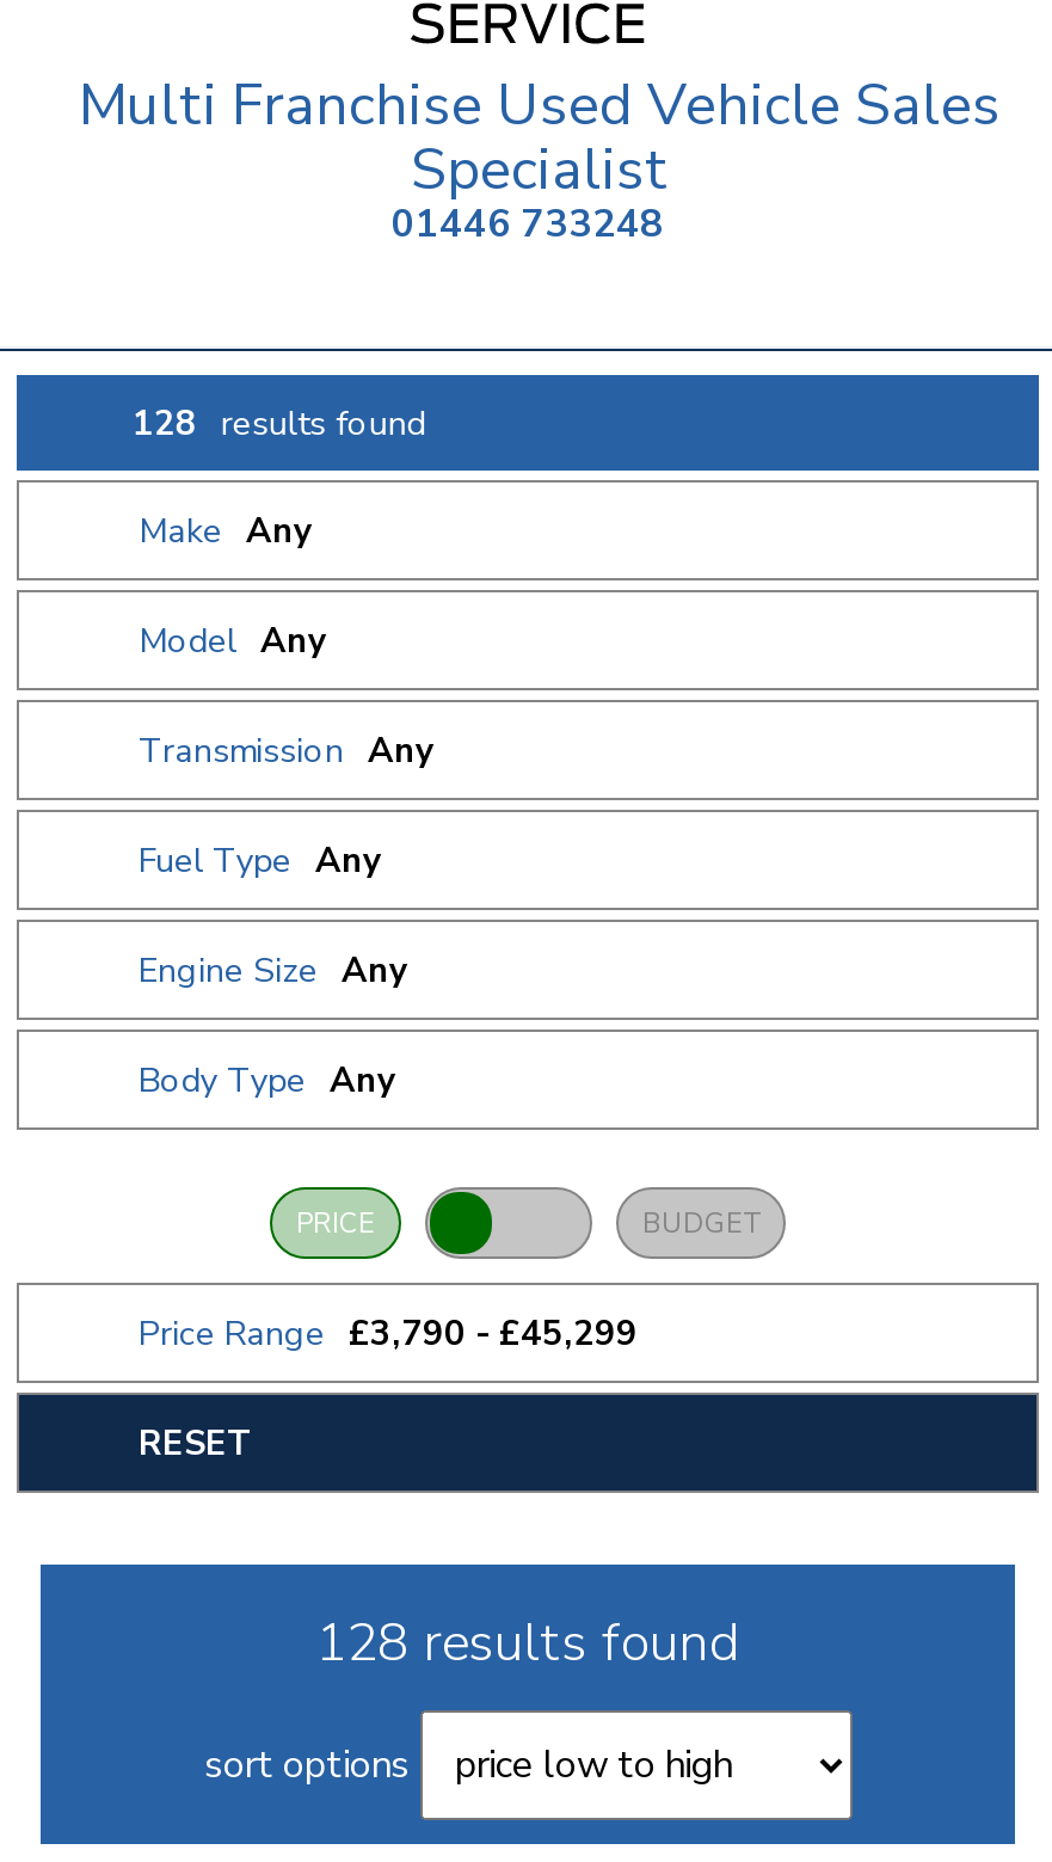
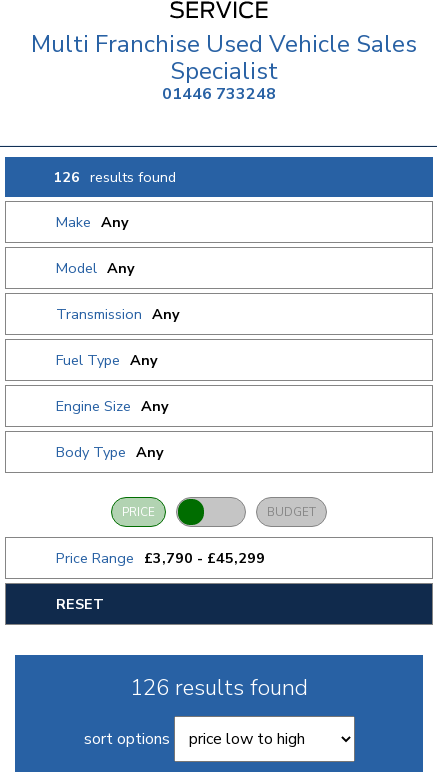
[132,399,426,447] 128 results found -> [53,167,176,187] 126 results found
[315,1605,740,1679] 128 results found -> [130,672,308,703] 126 results found

